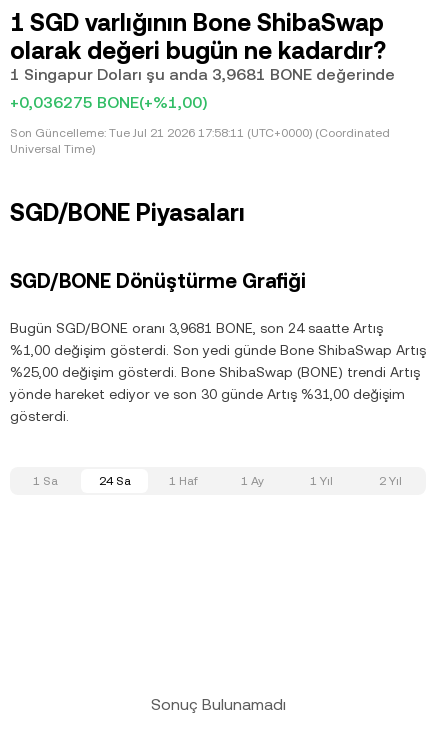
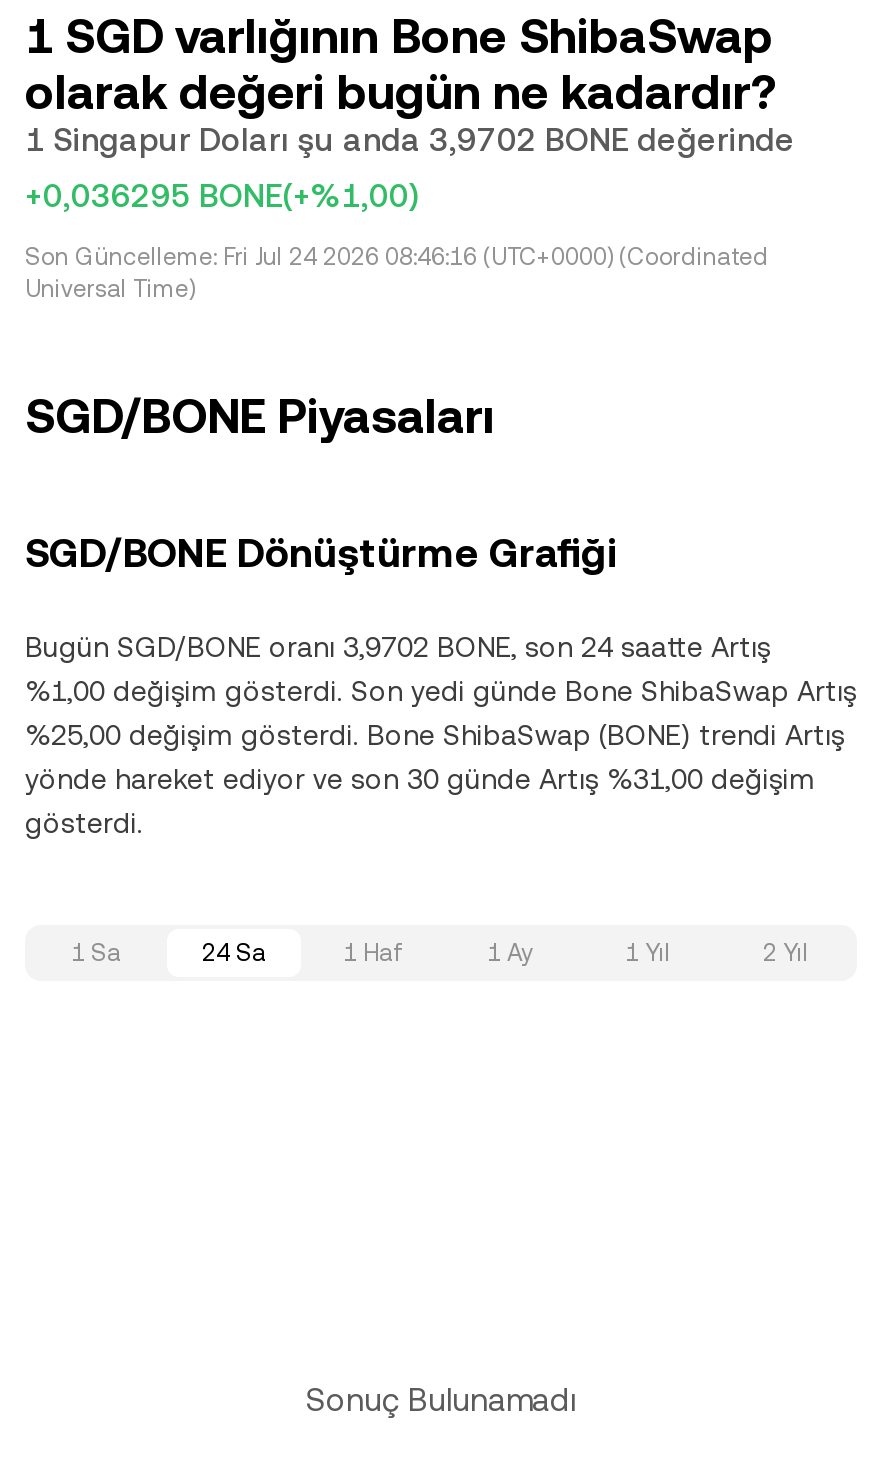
[10,65,395,84] 1 Singapur Doları şu anda 3,9681 BONE değerinde -> [25,121,795,159] 1 Singapur Doları şu anda 3,9702 BONE değerinde
[10,93,207,112] +0,036275 BONE(+%1,00) -> [25,177,419,215] +0,036295 BONE(+%1,00)
[10,126,390,140] Son Güncelleme: Tue Jul 21 2026 17:58:11 (UTC+0000) (Coordinated -> [25,243,769,271] Son Güncelleme: Fri Jul 24 2026 08:46:16 (UTC+0000) (Coordinated
[10,320,383,336] Bugün SGD/BONE oranı 3,9681 BONE, son 24 saatte Artış -> [25,631,771,663] Bugün SGD/BONE oranı 3,9702 BONE, son 24 saatte Artış

